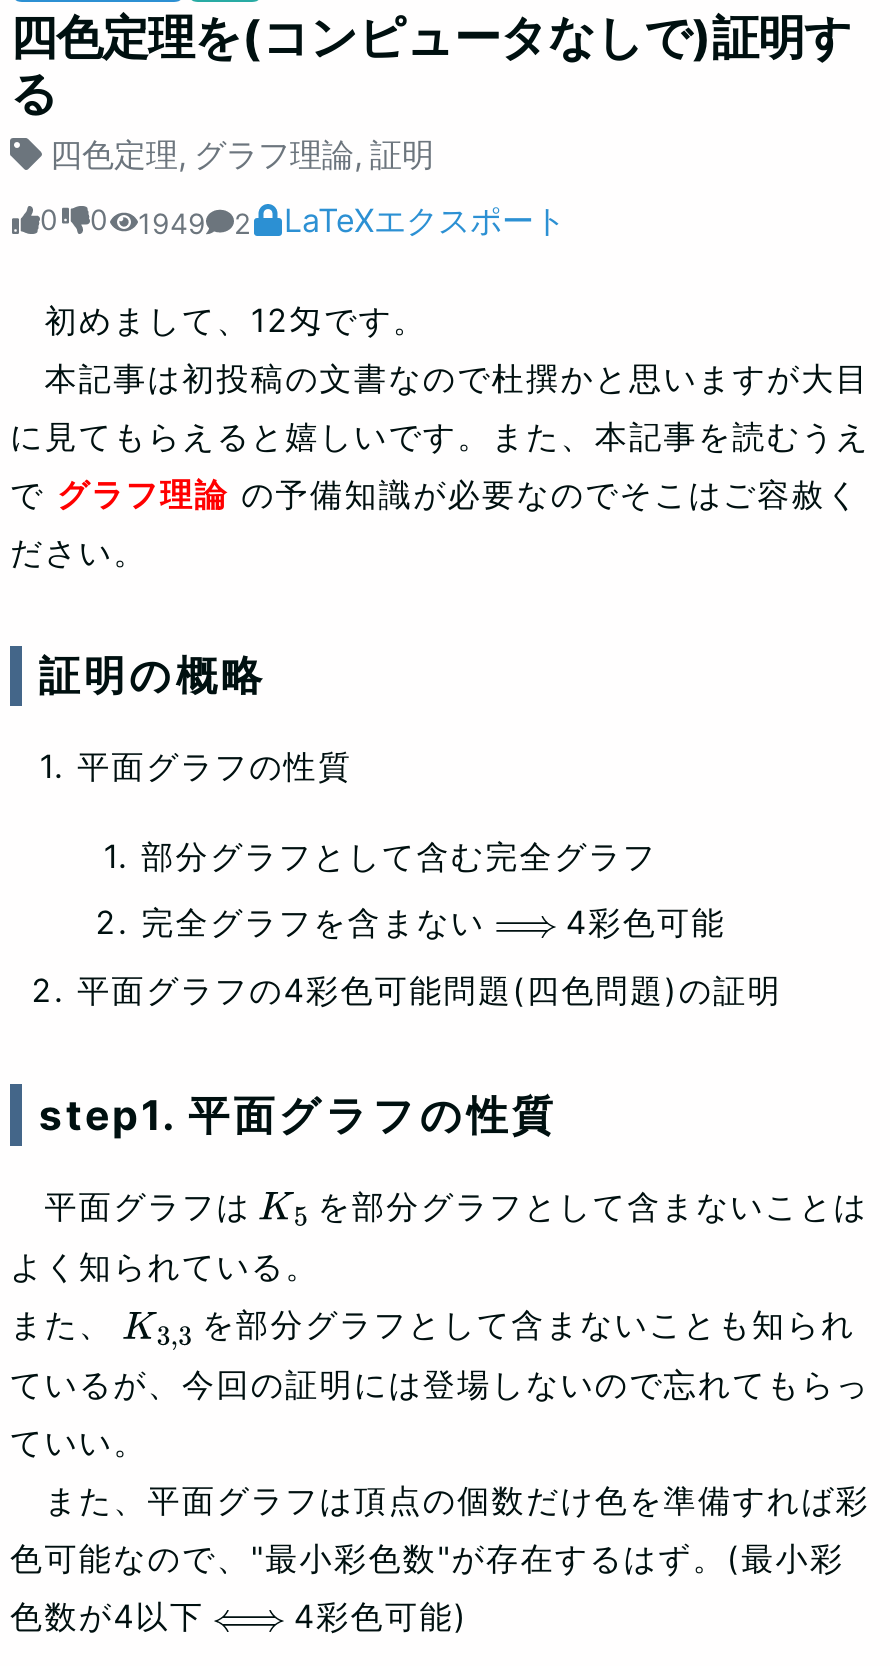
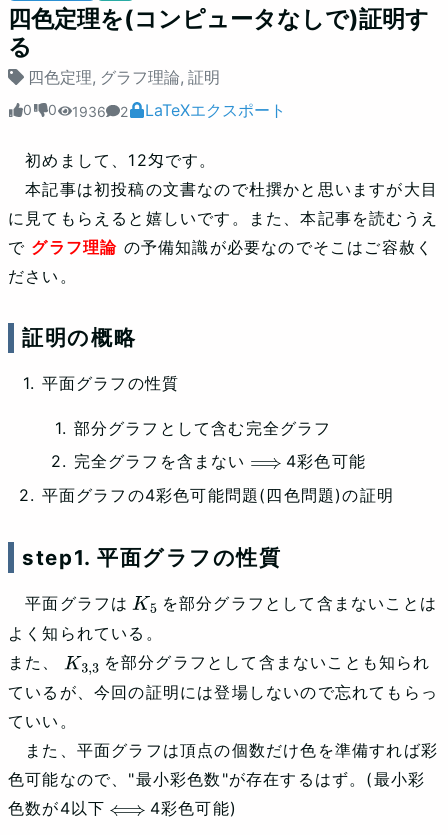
[40,201,566,241] 0 0 1949 2 LaTeXエクスポート -> [23,100,286,120] 0 0 1936 2 LaTeXエクスポート

